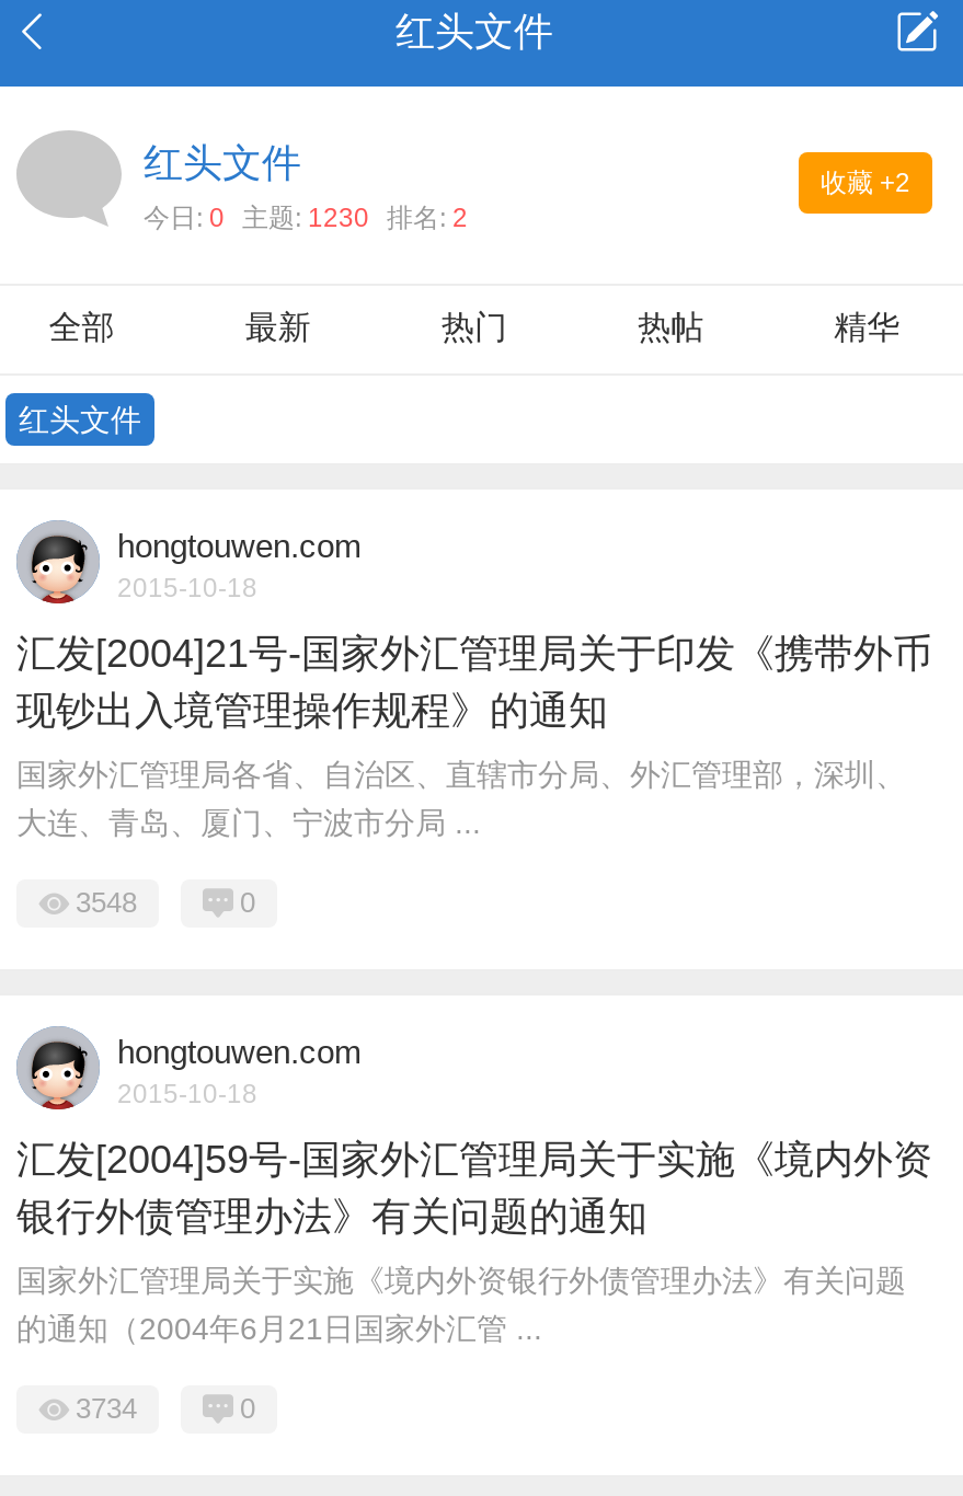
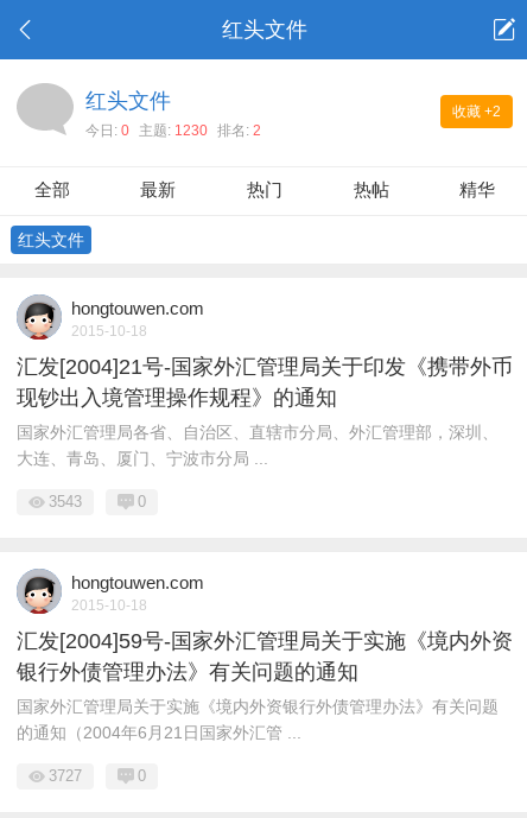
[76,886,137,919] 3548 -> [49,493,82,511] 3543
[76,1392,137,1425] 3734 -> [49,767,82,785] 3727

